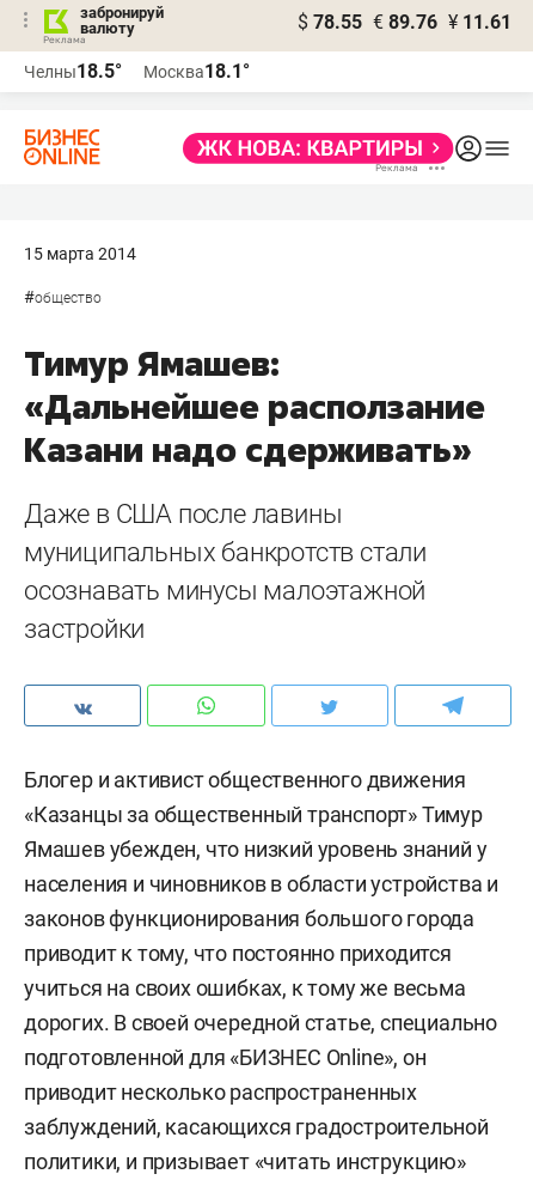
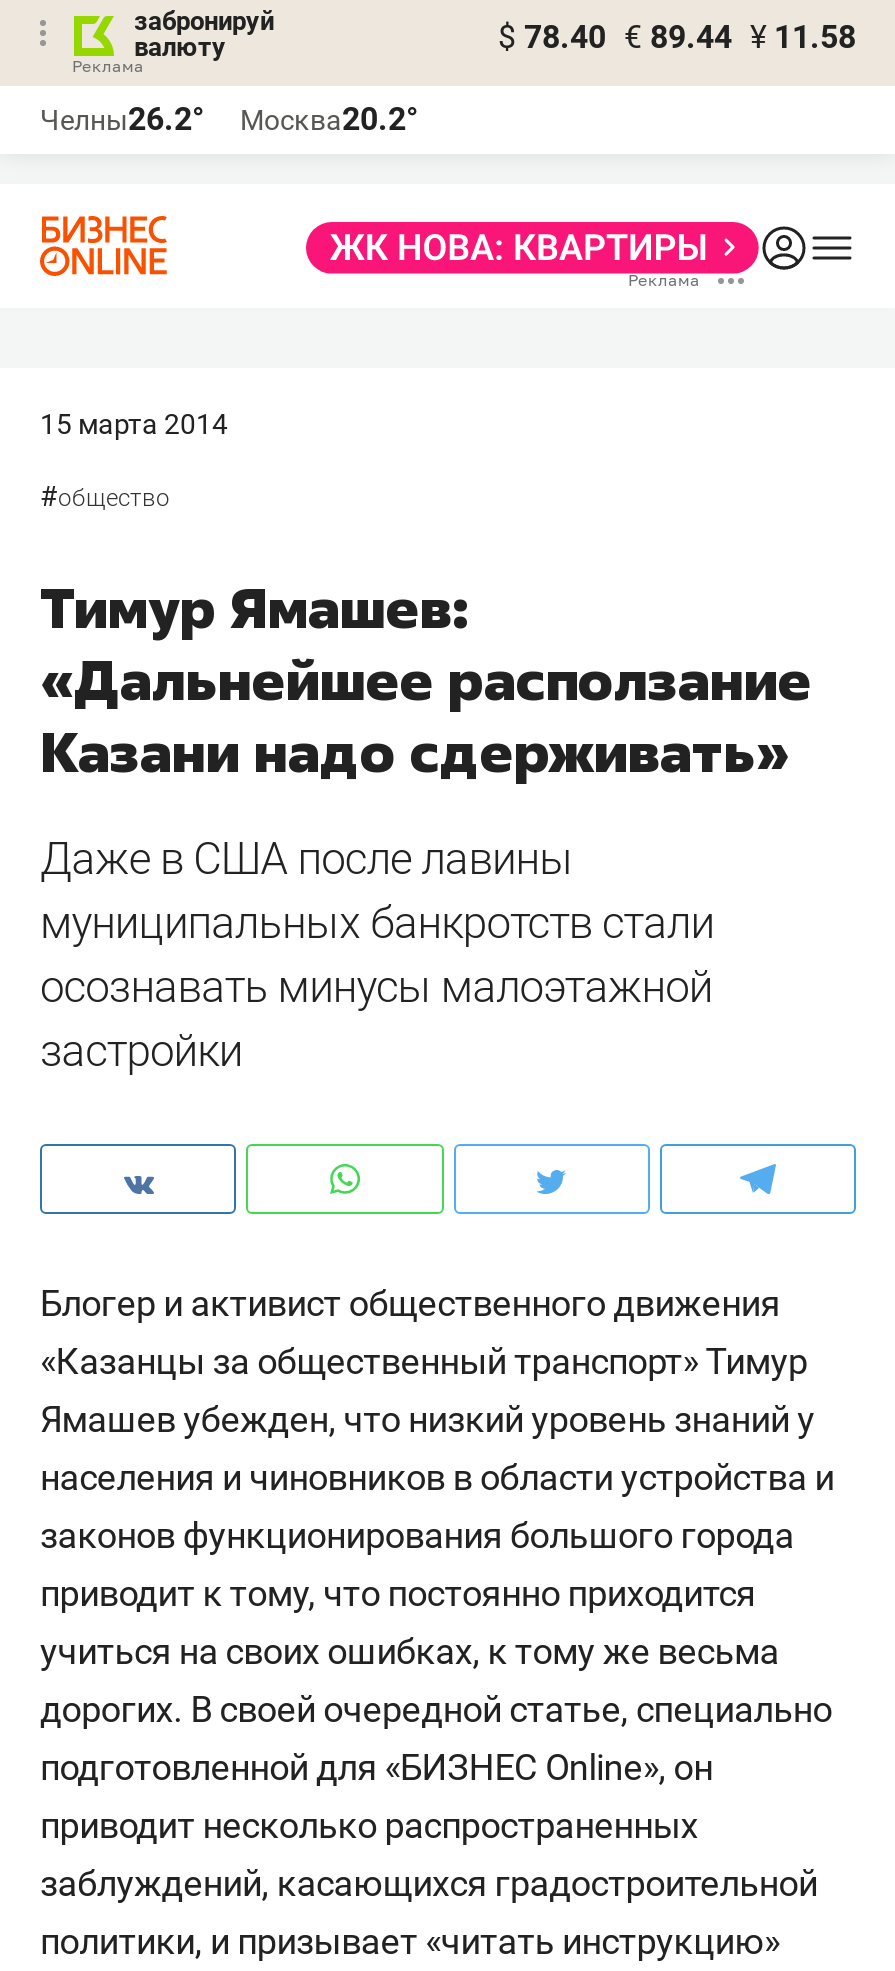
[298,11,511,34] $ 78.55 € 89.76 ¥ 11.61 -> [498,18,856,56] $ 78.40 € 89.44 ¥ 11.58
[24,60,122,83] Челны18.5° -> [40,100,204,138] Челны26.2°
[143,60,250,83] Москва18.1° -> [240,100,418,138] Москва20.2°

